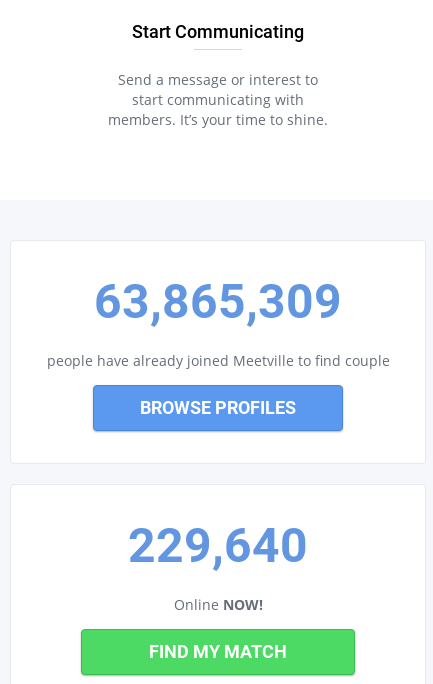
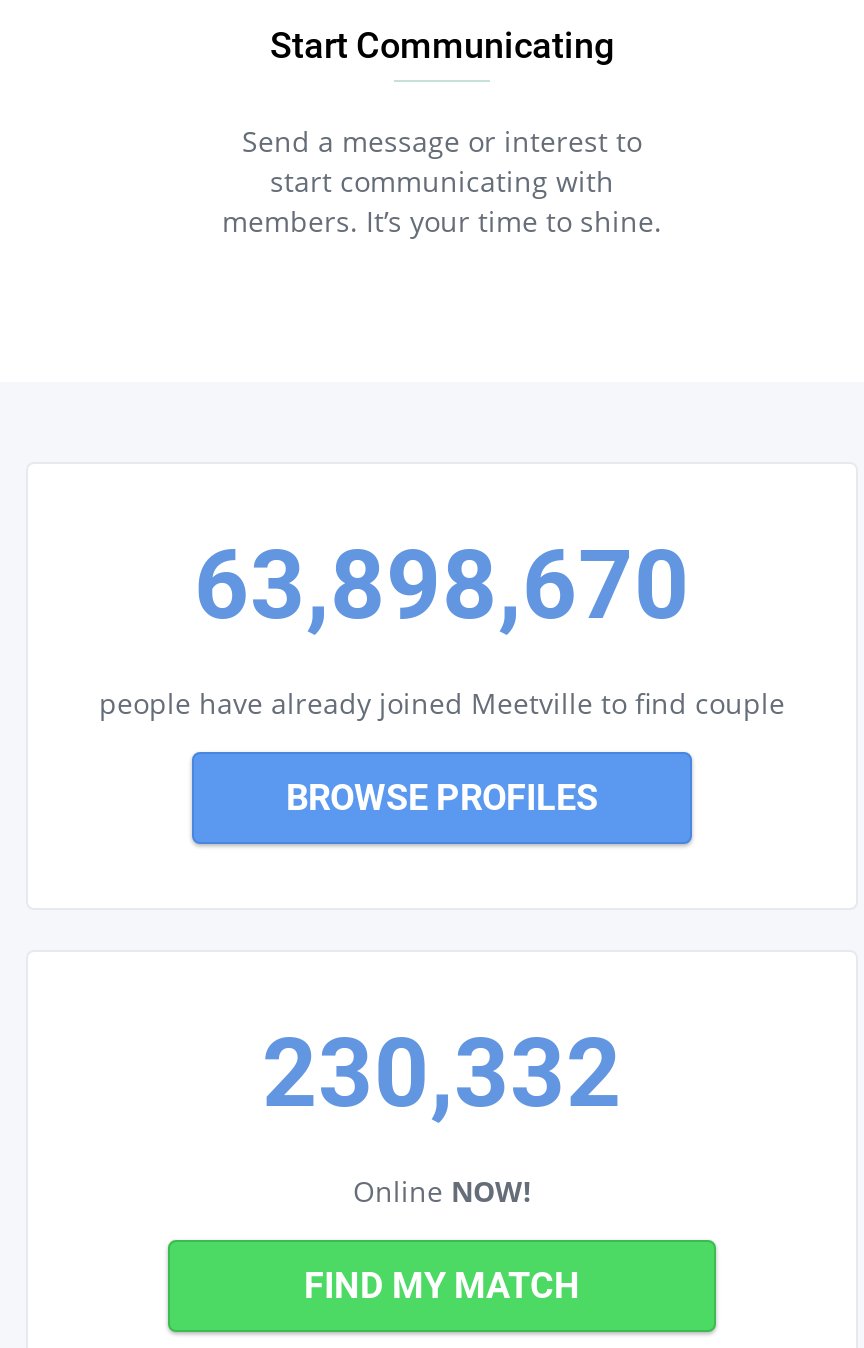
[94,273,342,330] 63,865,309 -> [194,528,690,642] 63,898,670
[128,517,308,574] 229,640 -> [262,1016,622,1130] 230,332

